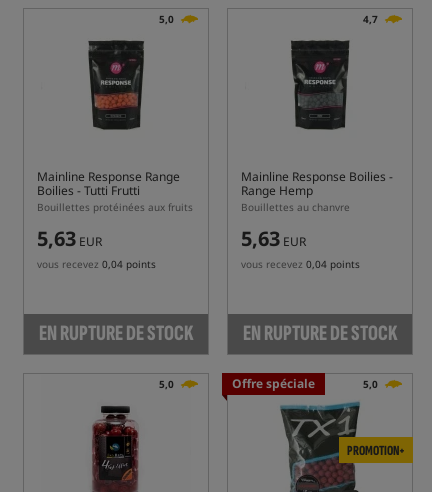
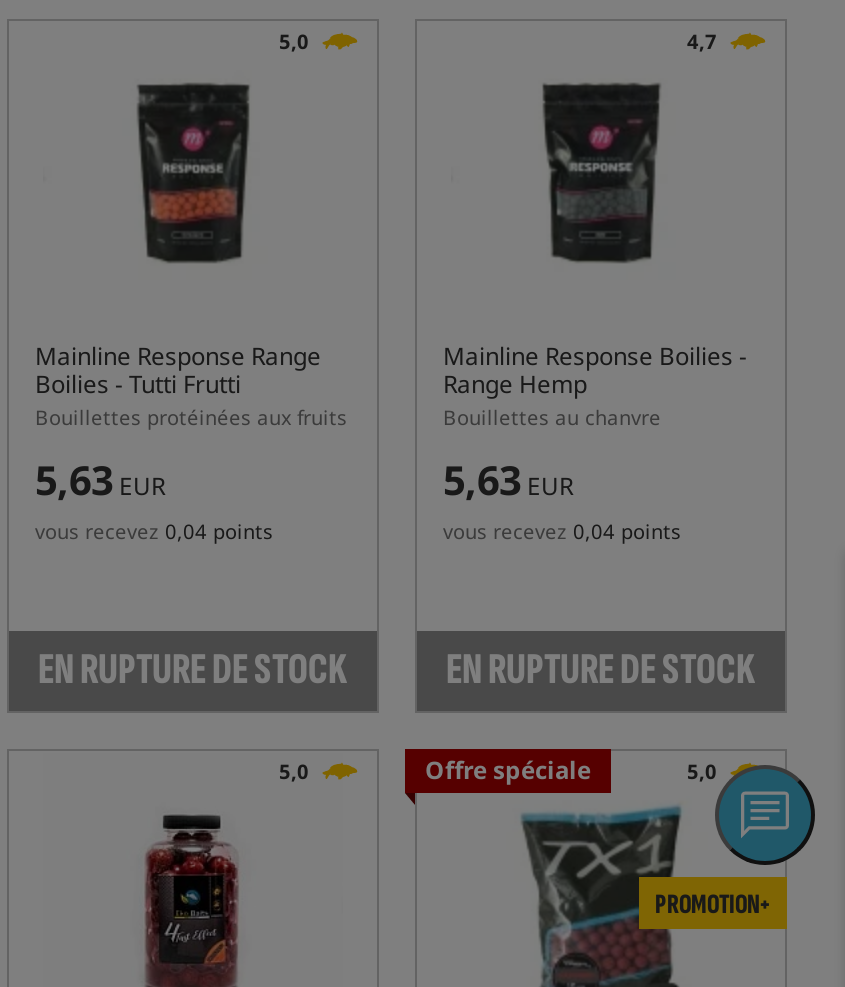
none -> [713,763,817,867] [image]

